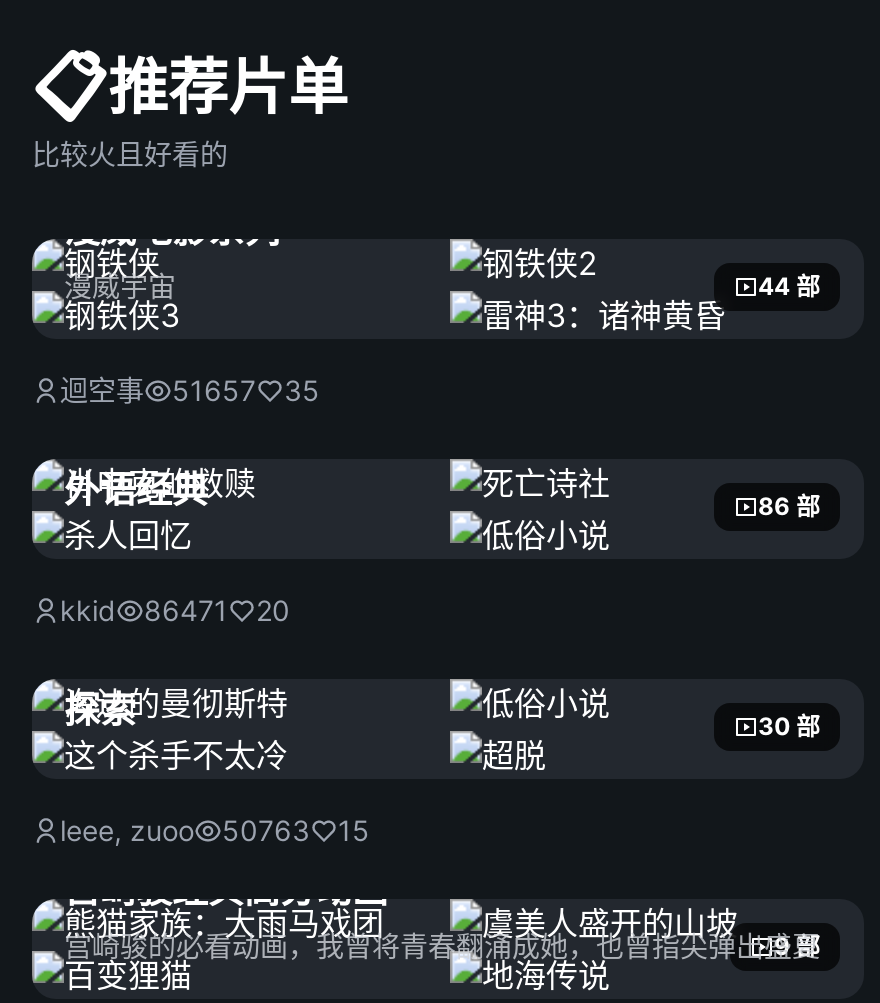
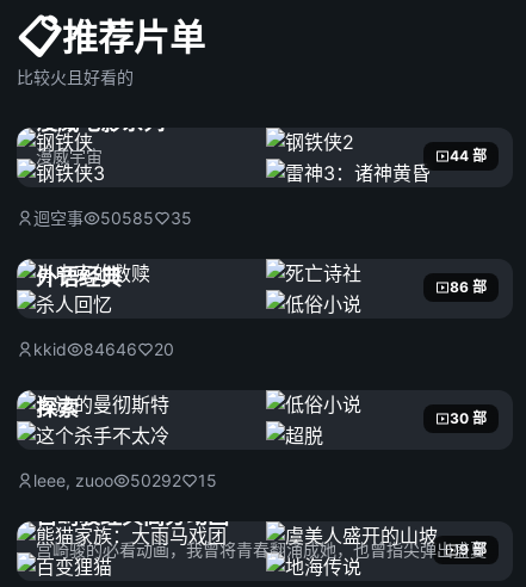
[60,373,320,407] 迴空事 51657 35 -> [33,208,192,228] 迴空事 50585 35
[60,593,290,627] kkid 86471 20 -> [33,339,174,359] kkid 84646 20
[60,813,370,847] leee, zuoo 50763 15 -> [33,470,217,490] leee, zuoo 50292 15

